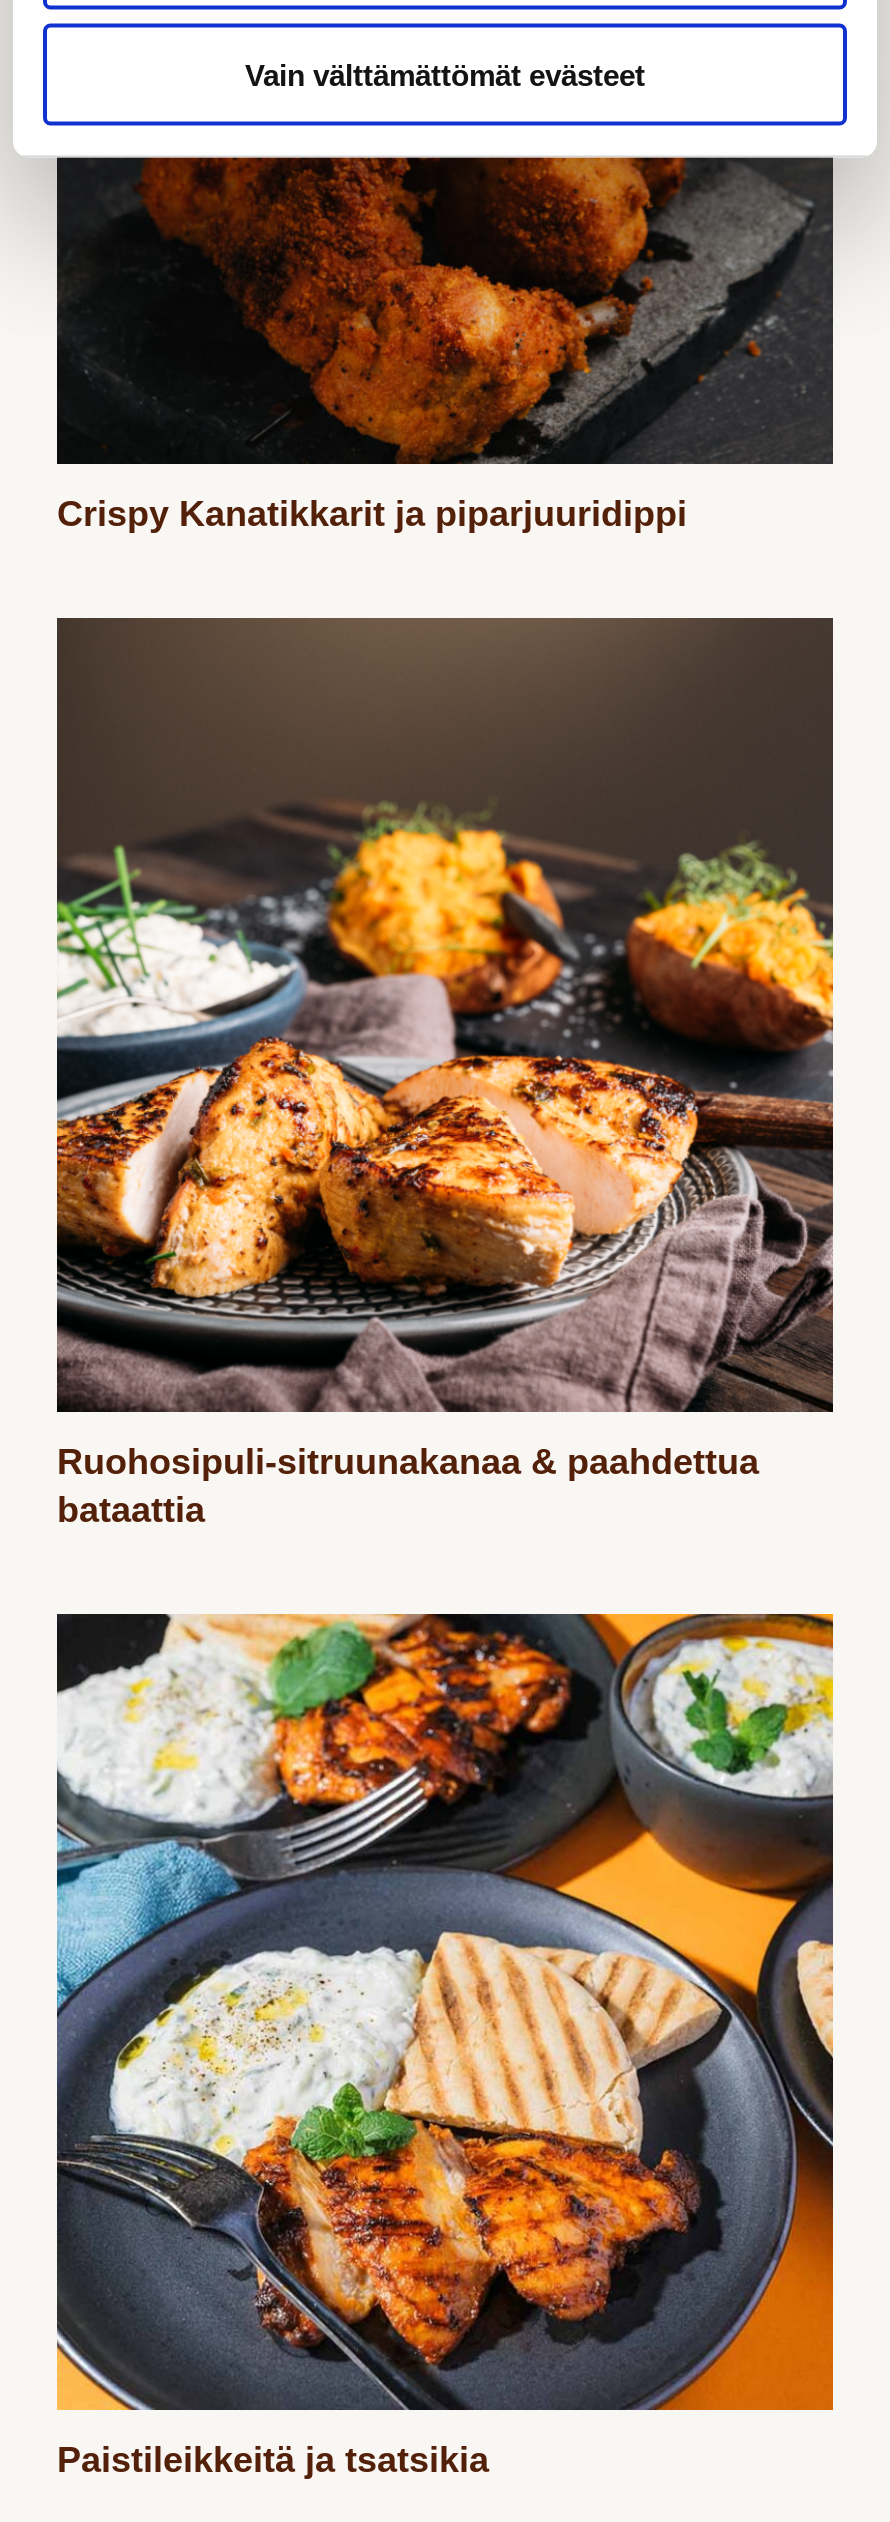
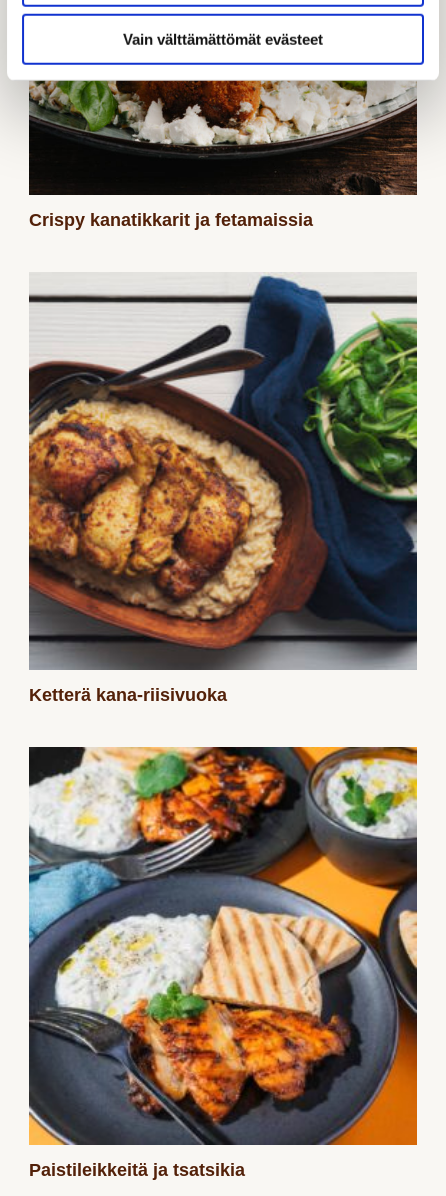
[55,156,833,534] [image] | Crispy Kanatikkarit ja piparjuuridippi -> [29,80,417,230] [image] | Crispy kanatikkarit ja fetamaissia
[55,616,835,1531] [image] | Ruohosipuli-sitruunakanaa & paahdettua | bataattia -> [28,277,418,705] [image] | Ketterä kana-riisivuoka

